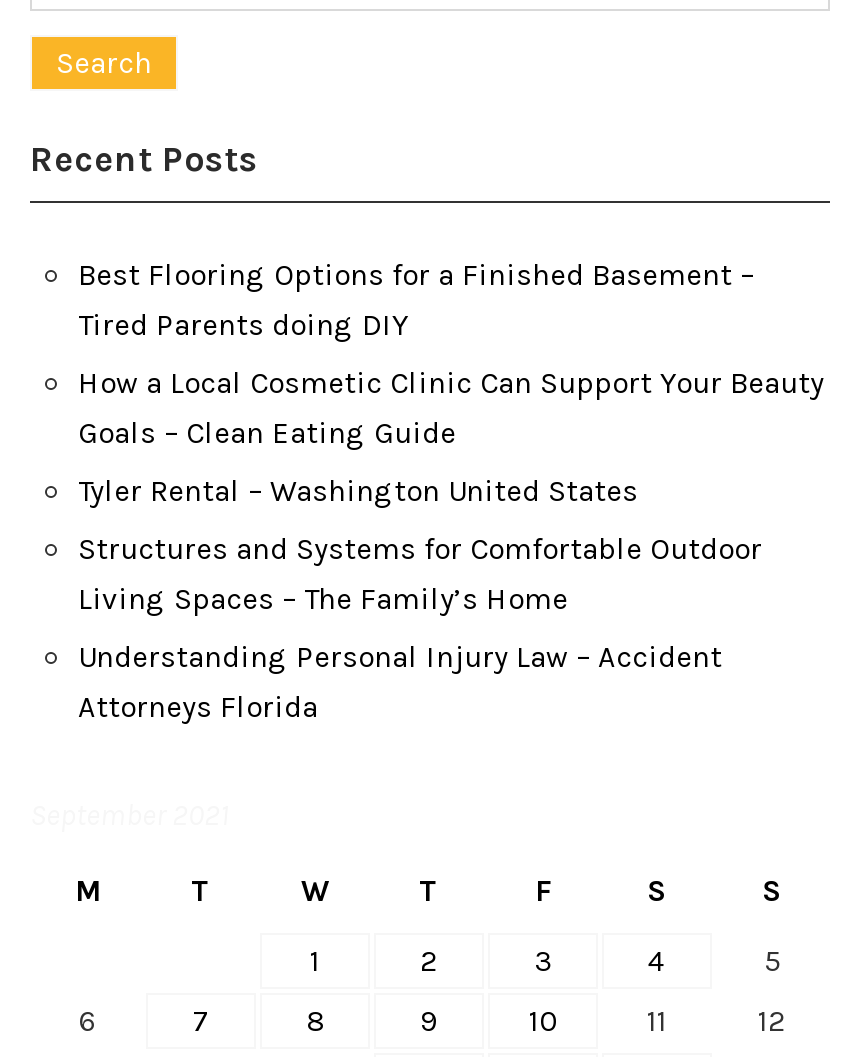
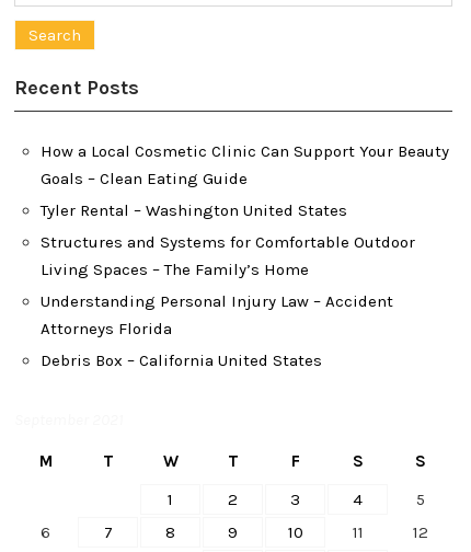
[78,257,754,343] Best Flooring Options for a Finished Basement – | Tired Parents doing DIY -> none
moved [78,365,824,725] -> [41,141,449,338]: How a Local Cosmetic Clinic Can Support Your Beauty | Goals – Clean Eating Guide | Tyler Rental – Washington United States | Structures and Systems for Comfortable Outdoor | Living Spaces – The Family’s Home | Understanding Personal Injury Law – Accident | Attorneys Florida
none -> [41,350,322,370] Debris Box – California United States

